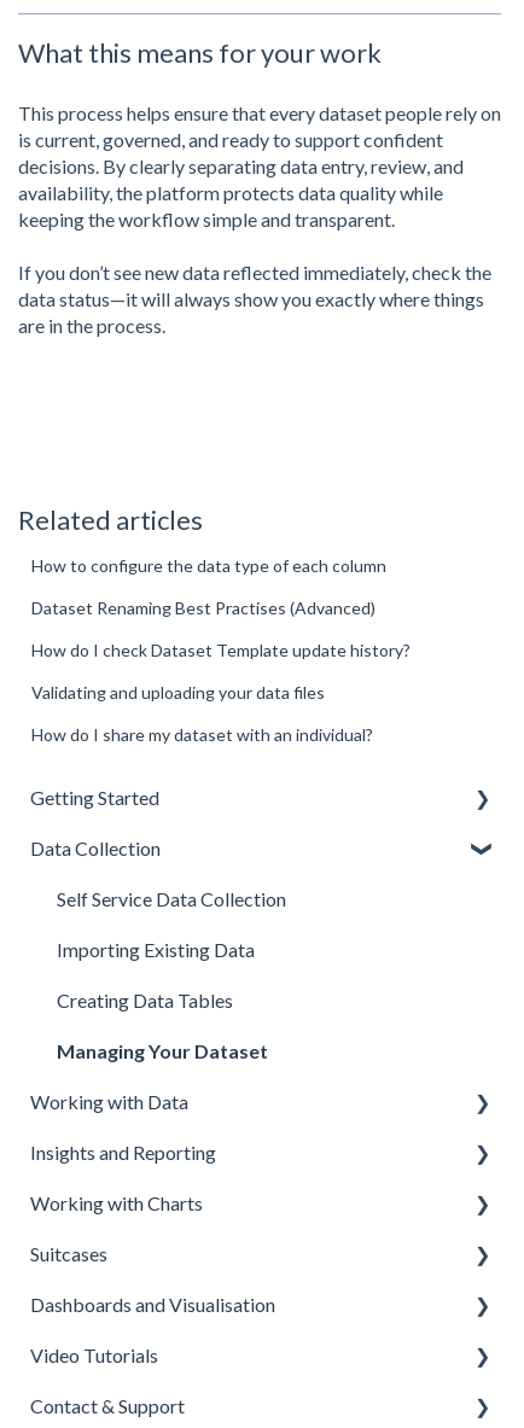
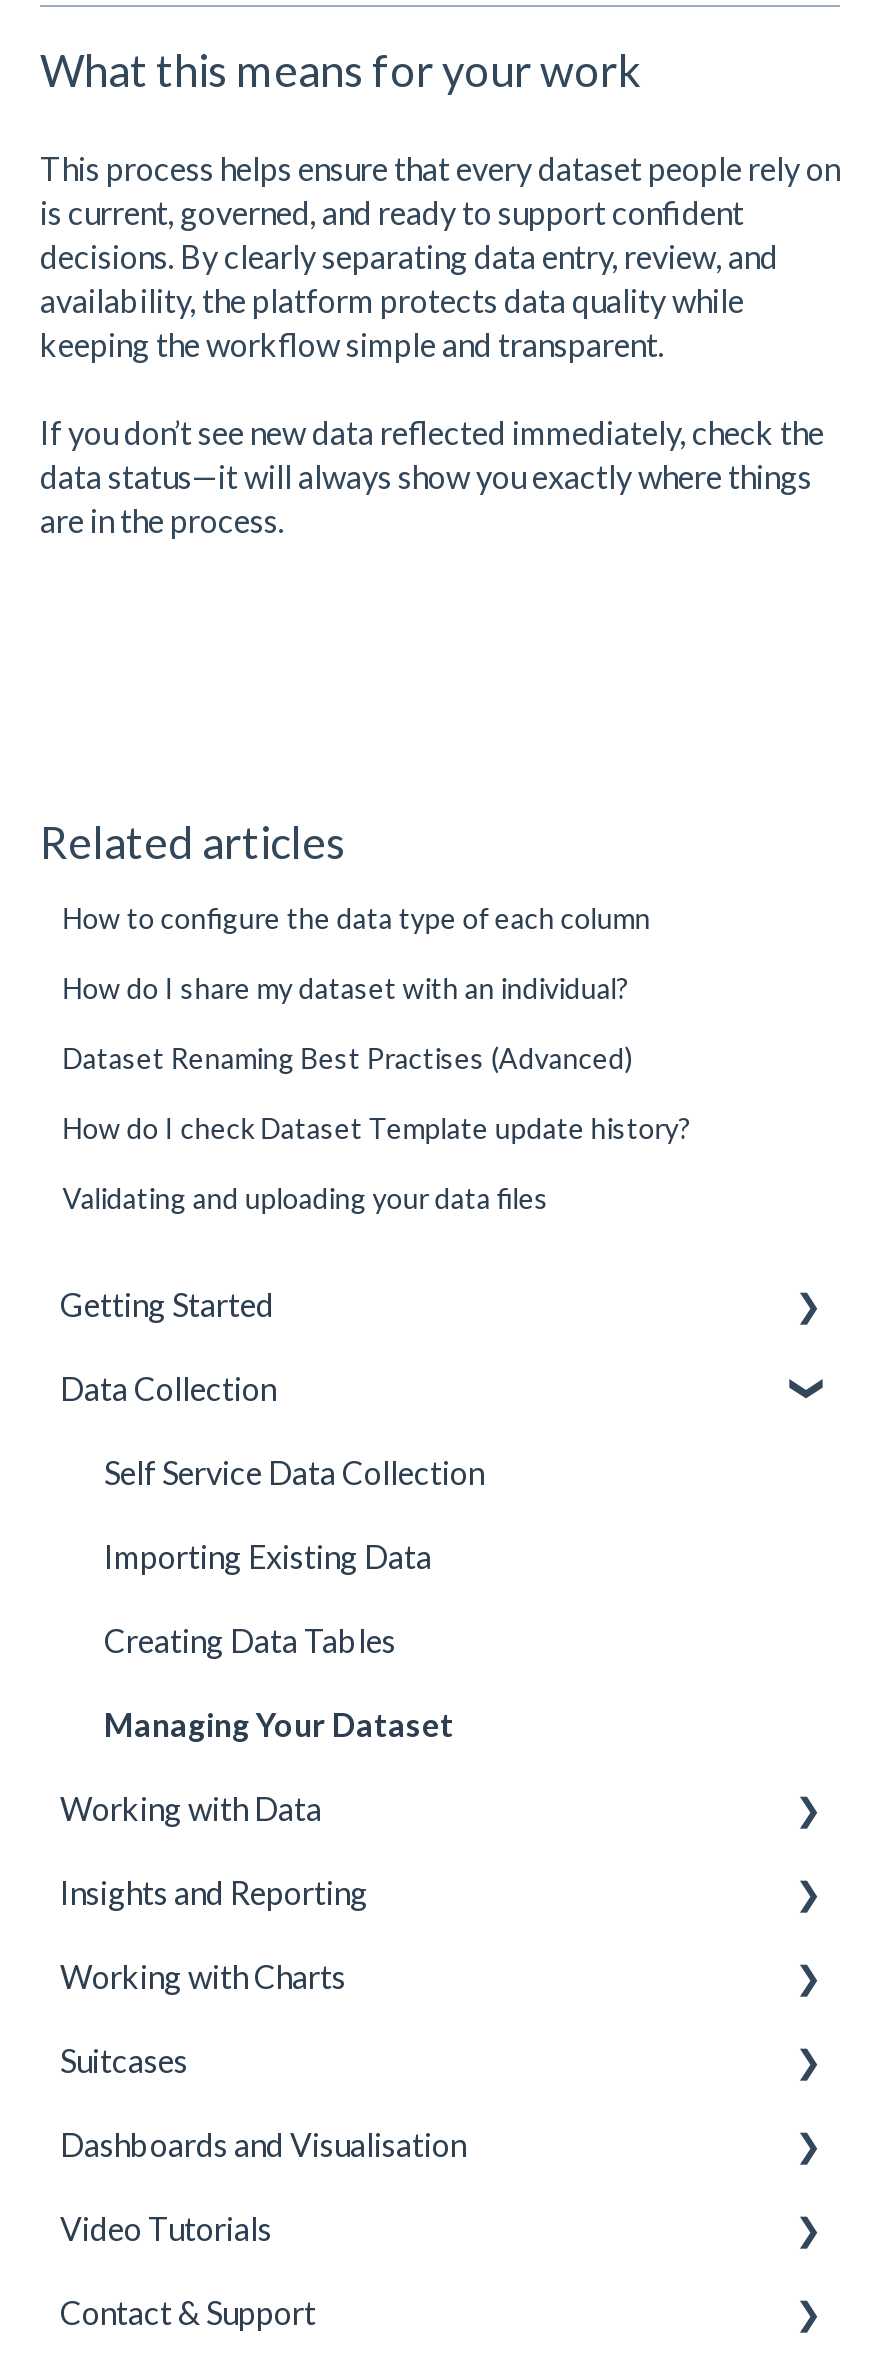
moved [32,598,411,703] -> [62,1041,690,1215]: Dataset Renaming Best Practises (Advanced) | How do I check Dataset Template update history? | Validating and uploading your data files
moved [32,724,373,745] -> [62,971,628,1005]: How do I share my dataset with an individual?

